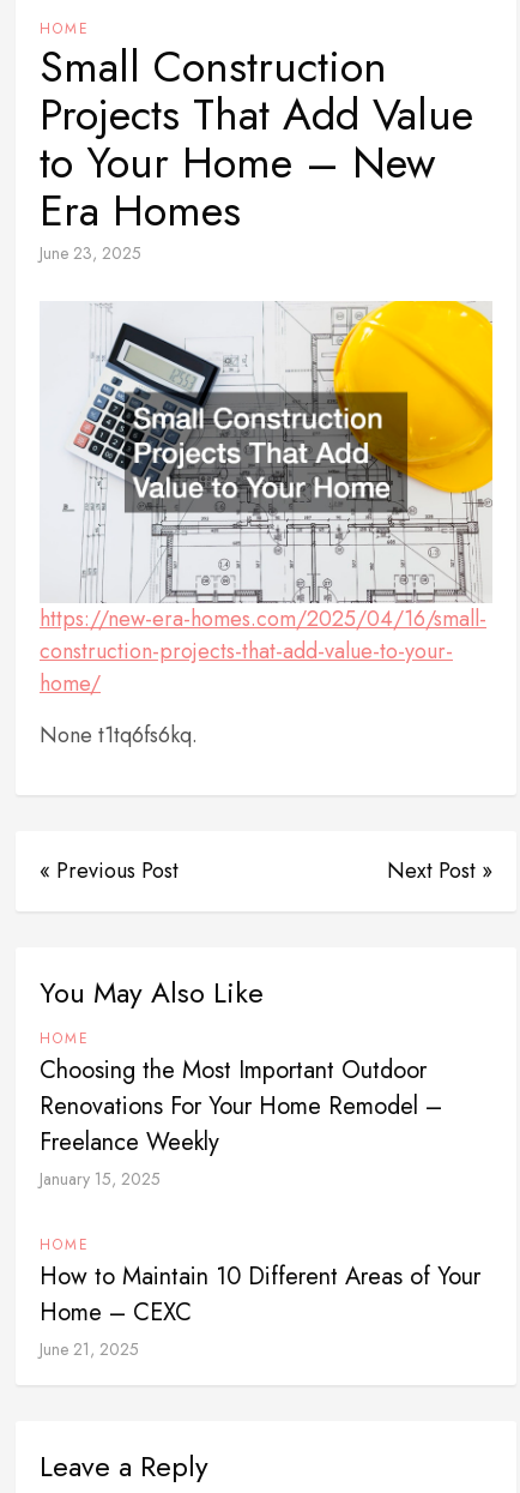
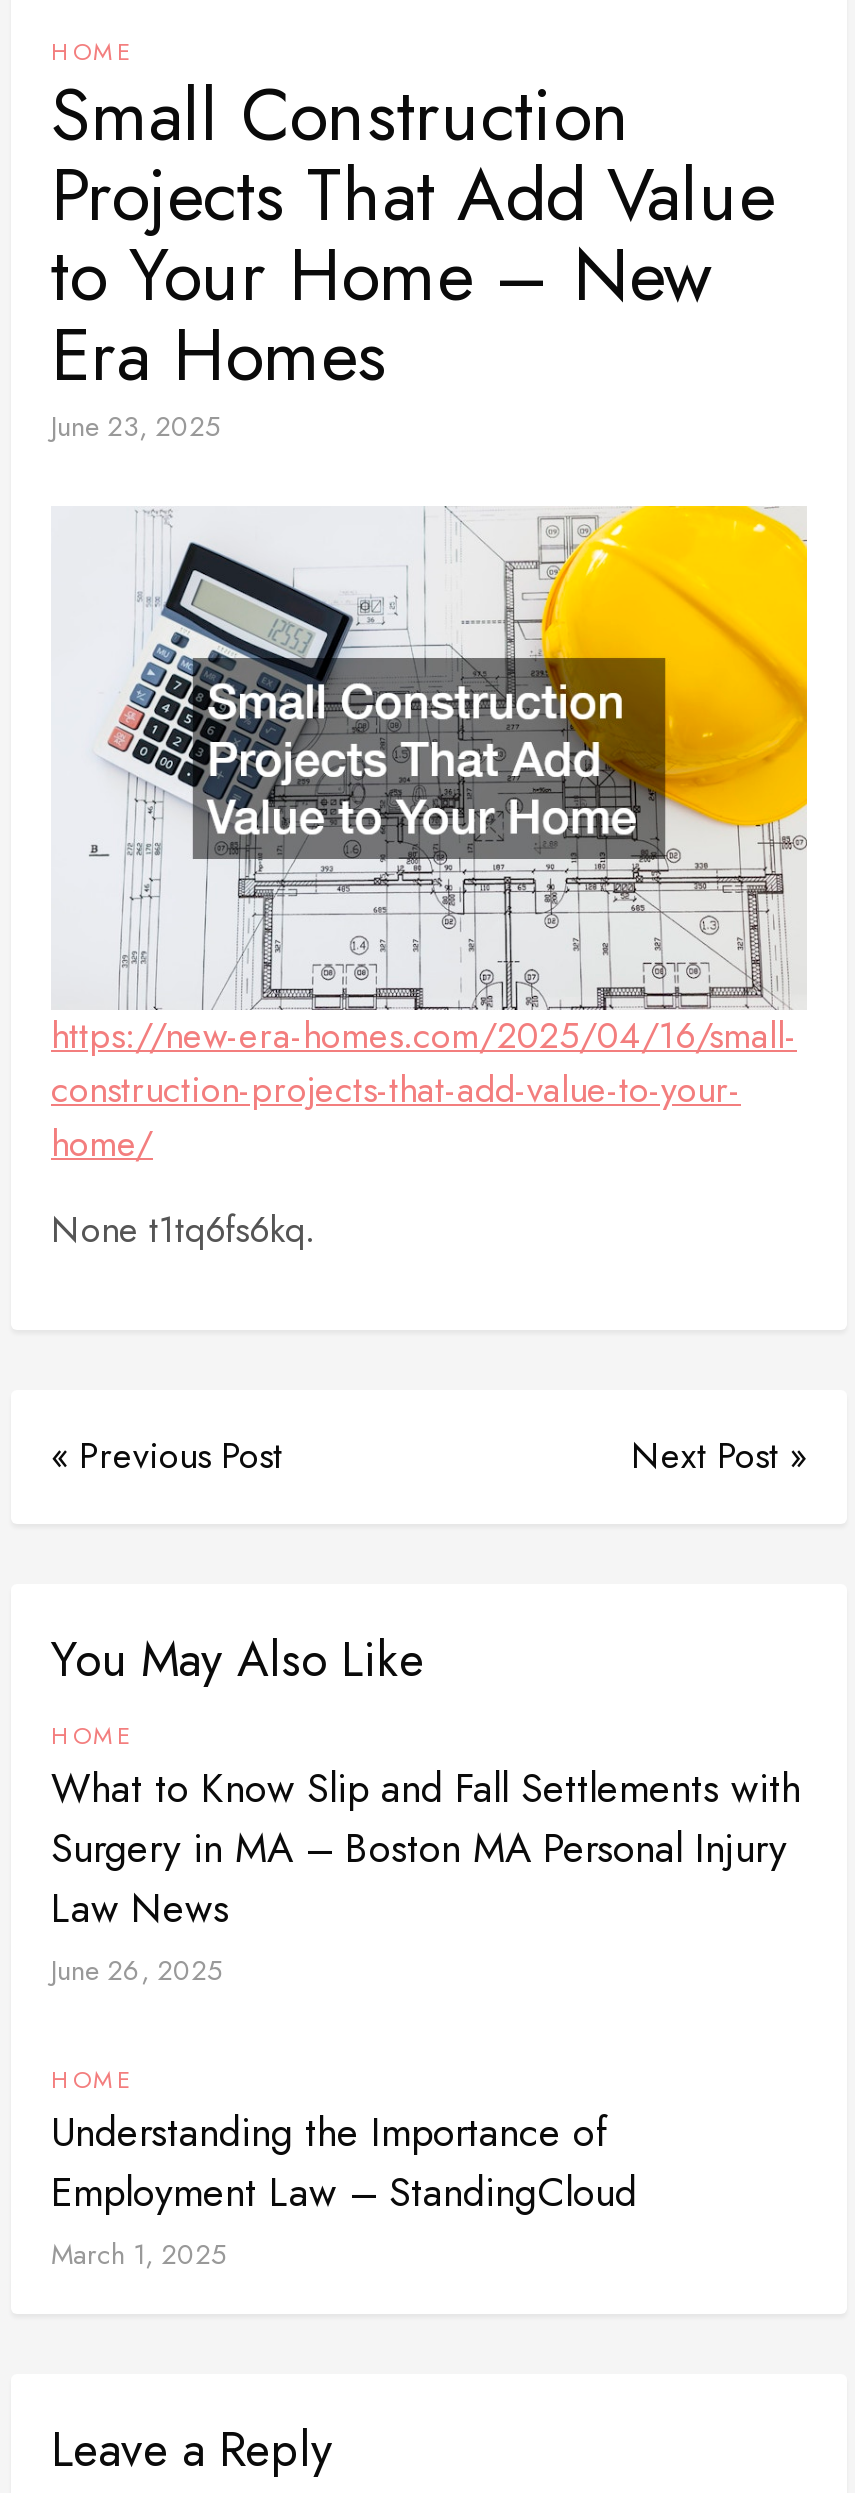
[40,1053,442,1191] Choosing the Most Important Outdoor | Renovations For Your Home Remodel – | Freelance Weekly | January 15, 2025 -> [51,1761,801,1991] What to Know Slip and Fall Settlements with | Surgery in MA – Boston MA Personal Injury | Law News | June 26, 2025
[40,1260,480,1361] How to Maintain 10 Different Areas of Your | Home – CEXC | June 21, 2025 -> [51,2105,637,2275] Understanding the Importance of | Employment Law – StandingCloud | March 1, 2025

